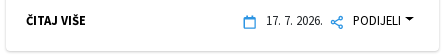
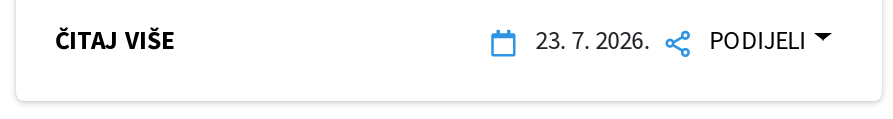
[263,12,401,28] 17. 7. 2026. PODIJELI -> [530,24,806,56] 23. 7. 2026. PODIJELI

